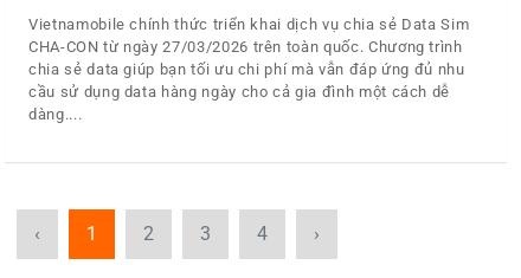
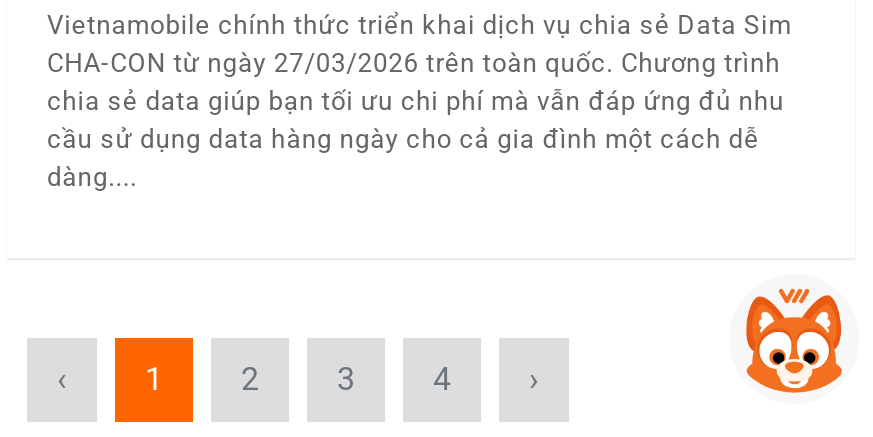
none -> [743,286,845,396] [image]

